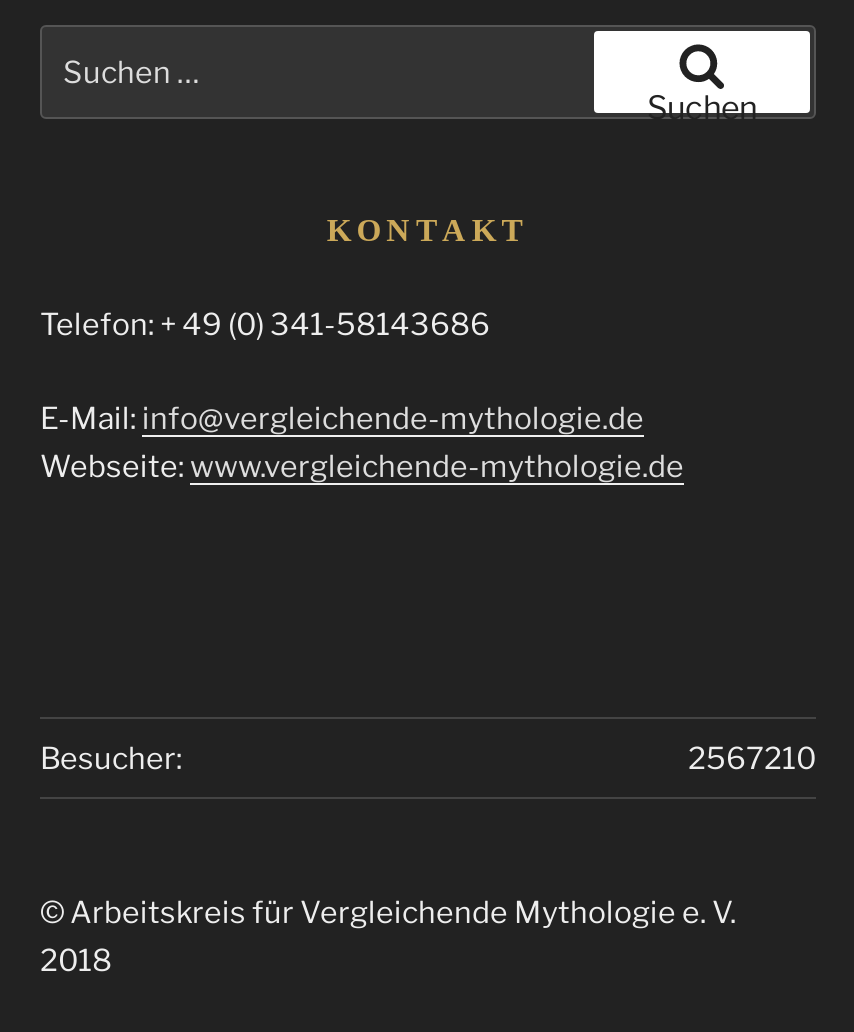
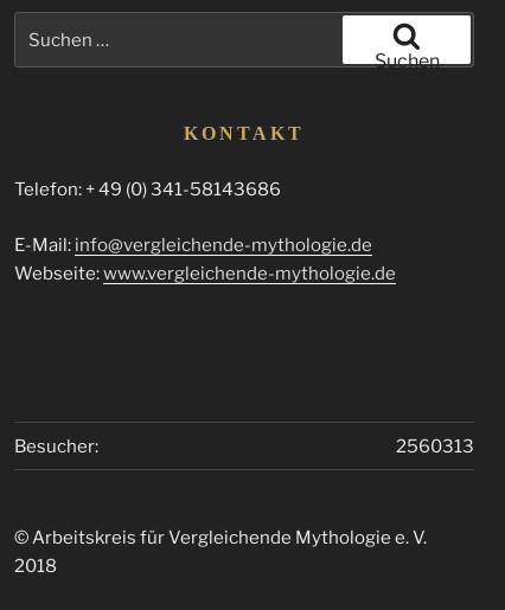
[688,741,816,777] 2567210 -> [396,436,474,457] 2560313

